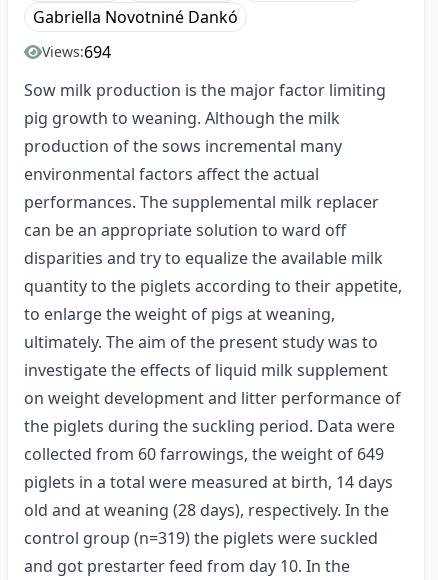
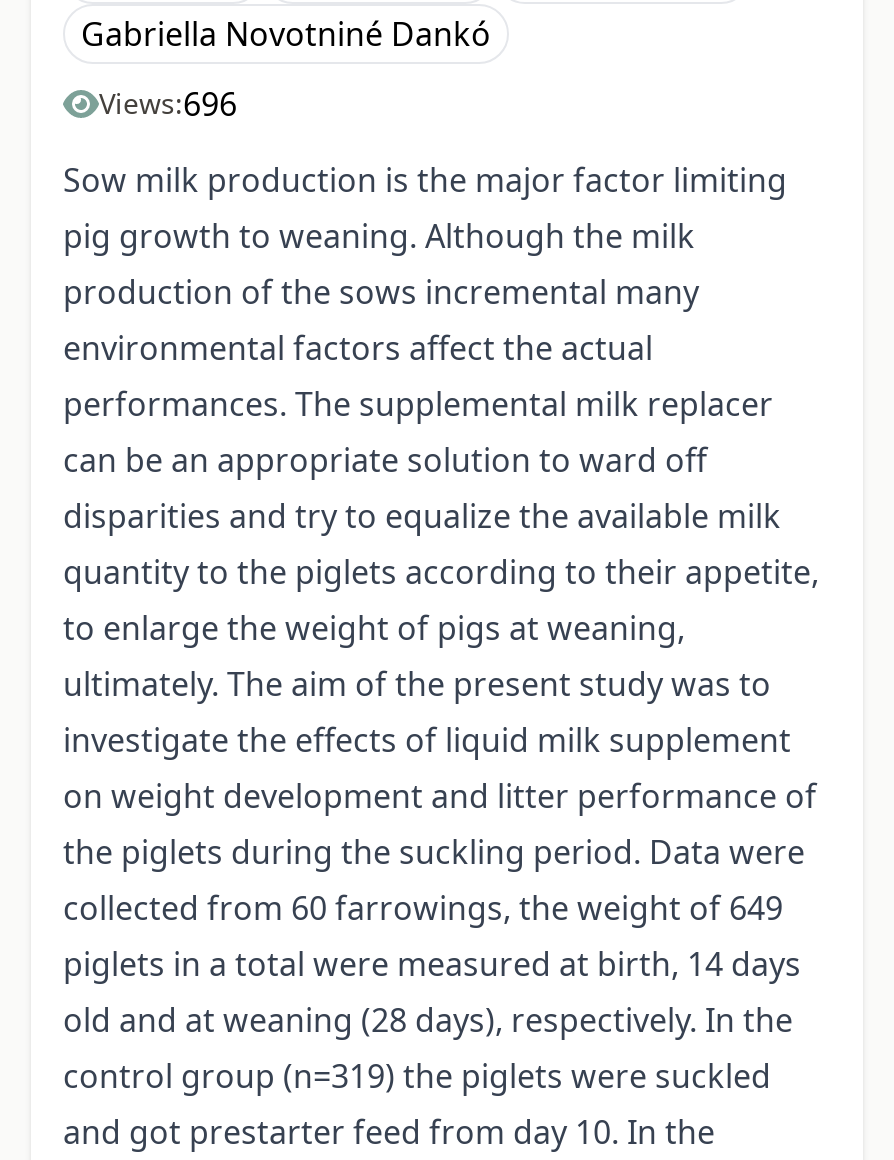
[42,41,111,63] Views:694 -> [99,82,237,126] Views:696

